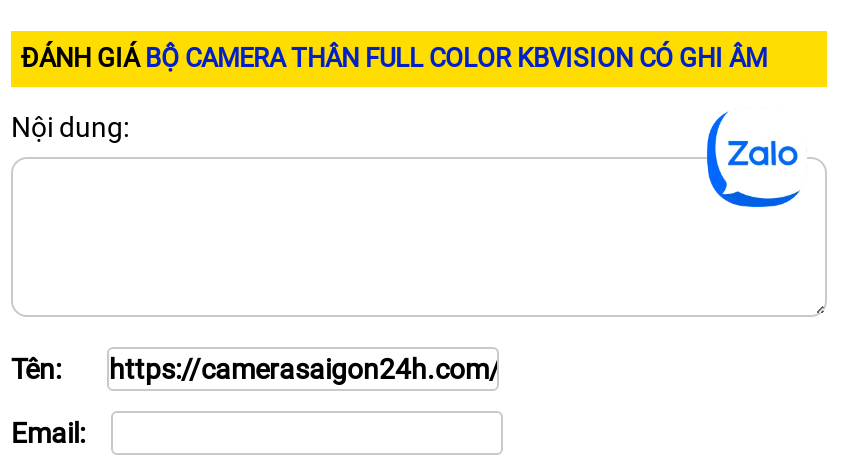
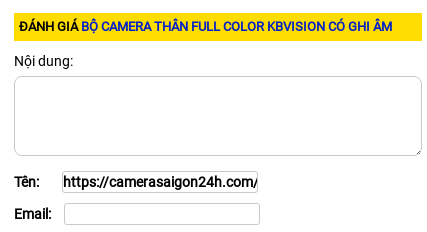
[705,111,799,209] [image] -> none

